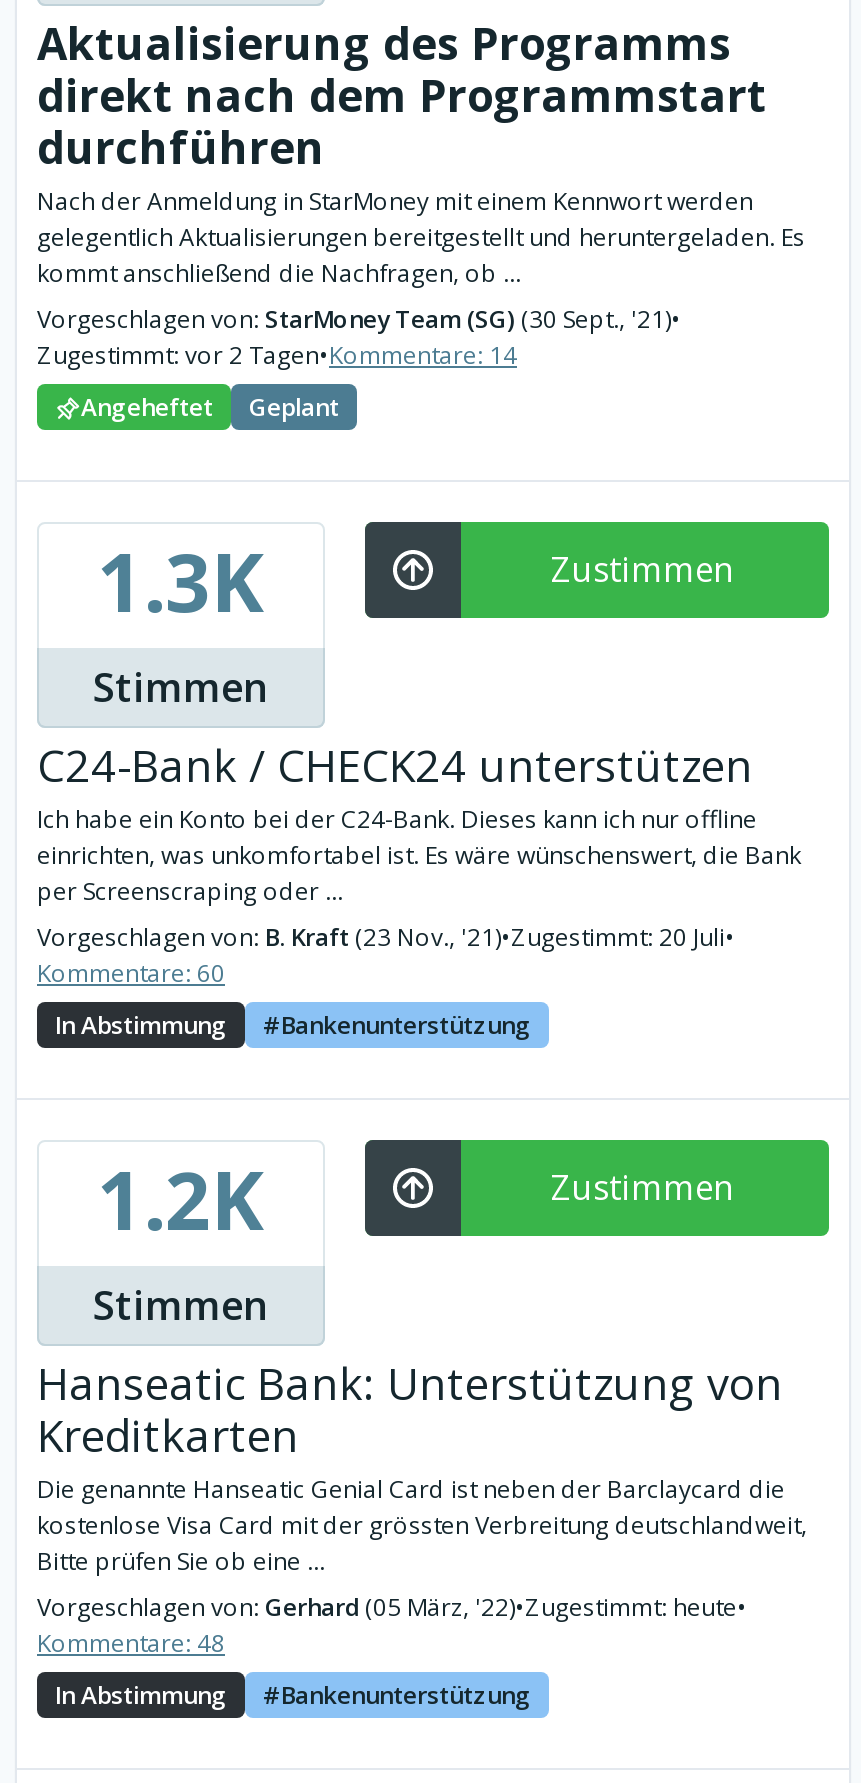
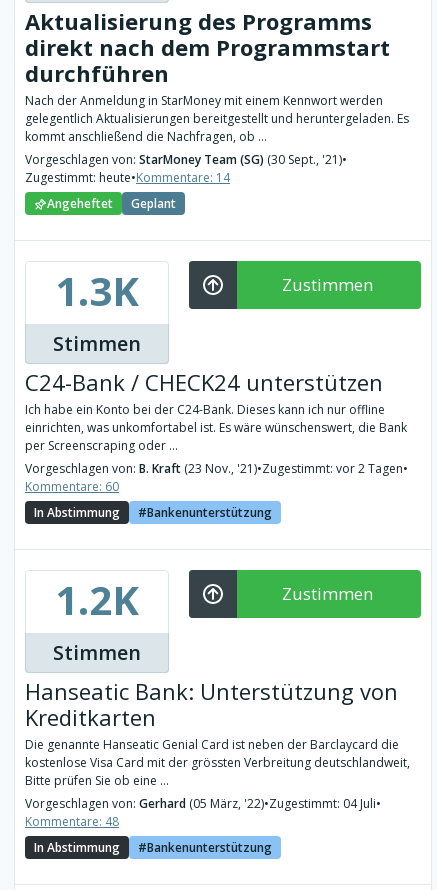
[37,338,517,372] Zugestimmt: vor 2 Tagen•Kommentare: 14 -> [25,169,230,186] Zugestimmt: heute•Kommentare: 14
[37,920,735,954] Vorgeschlagen von: B. Kraft (23 Nov., '21) •Zugestimmt: 20 Juli• -> [25,460,408,477] Vorgeschlagen von: B. Kraft (23 Nov., '21) •Zugestimmt: vor 2 Tagen•
[37,1590,747,1624] Vorgeschlagen von: Gerhard (05 März, '22)•Zugestimmt: heute• -> [25,795,381,812] Vorgeschlagen von: Gerhard (05 März, '22)•Zugestimmt: 04 Juli•

